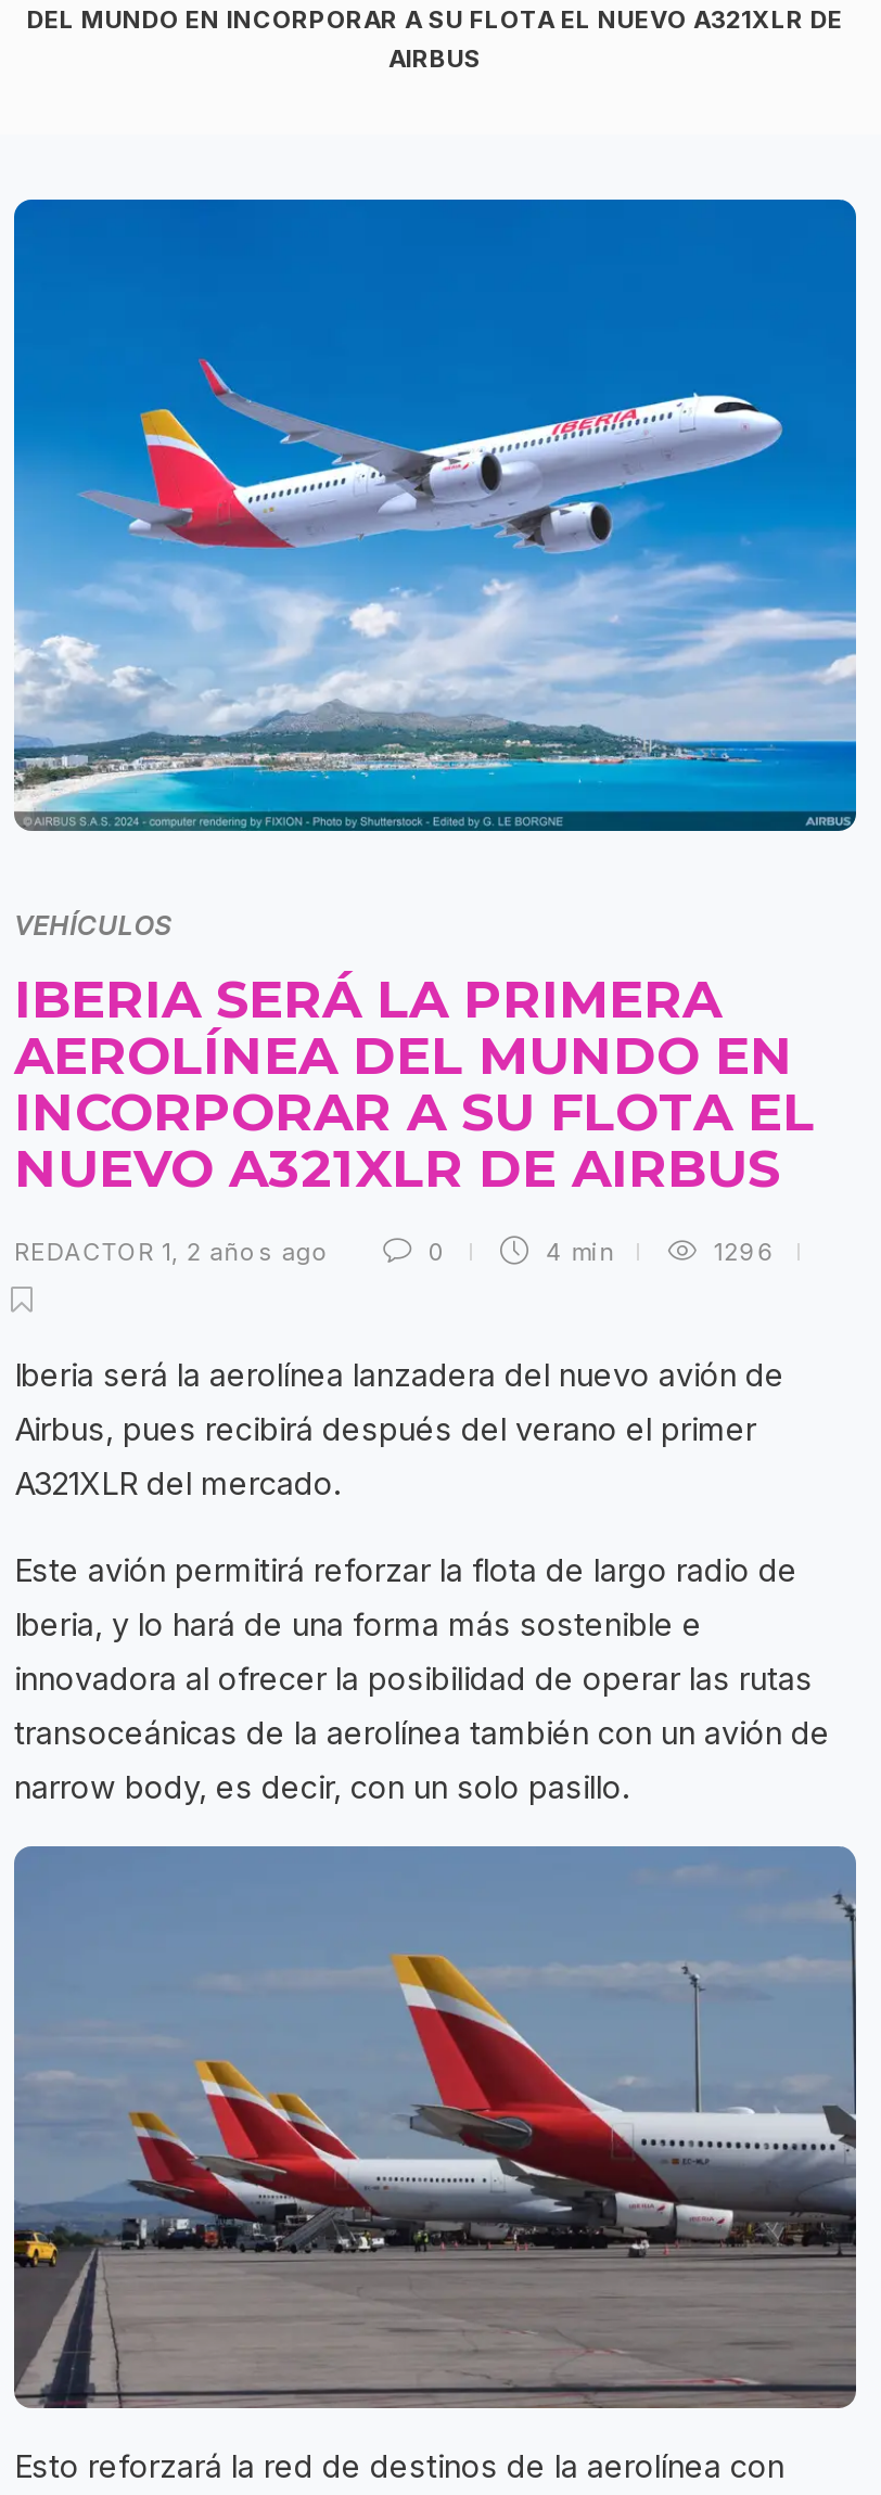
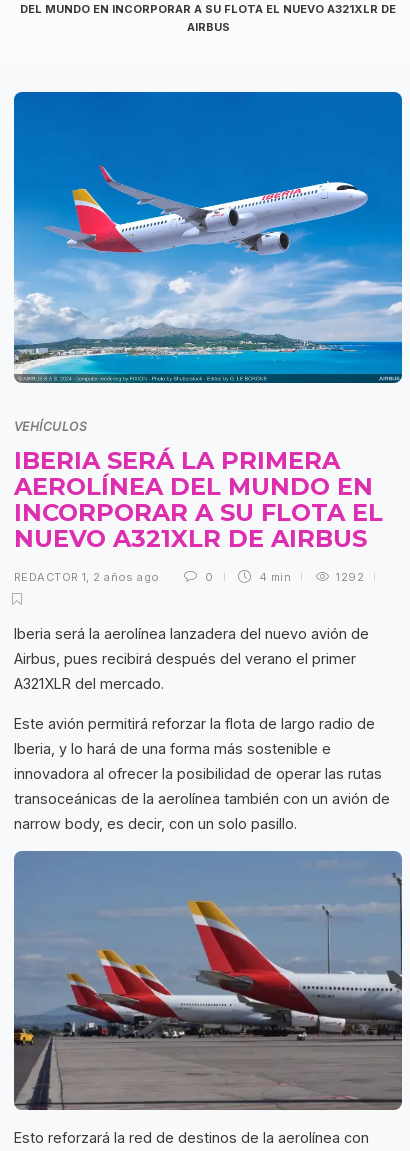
[706,1237,776,1268] 1296 -> [333,570,364,584] 1292

